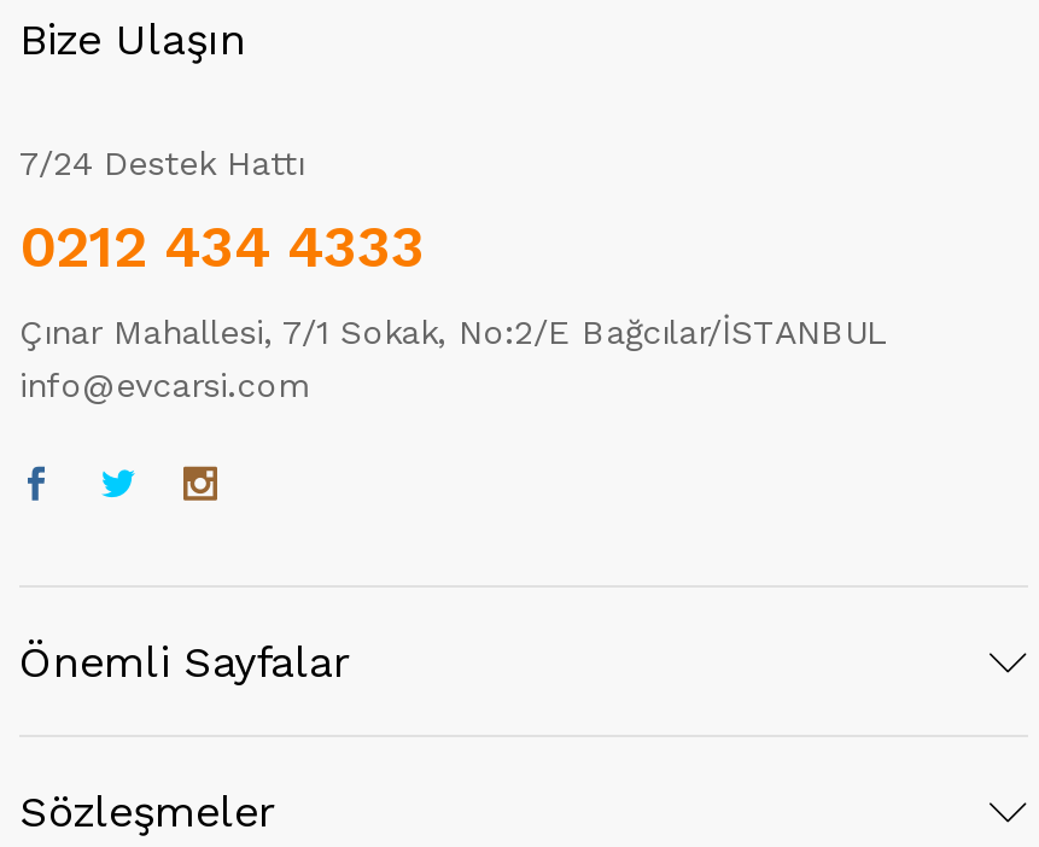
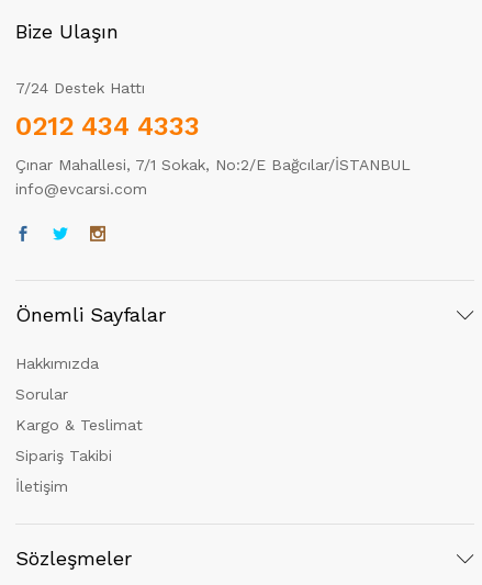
none -> [15,355,143,495] Hakkımızda | Sorular | Kargo & Teslimat | Sipariş Takibi | İletişim

